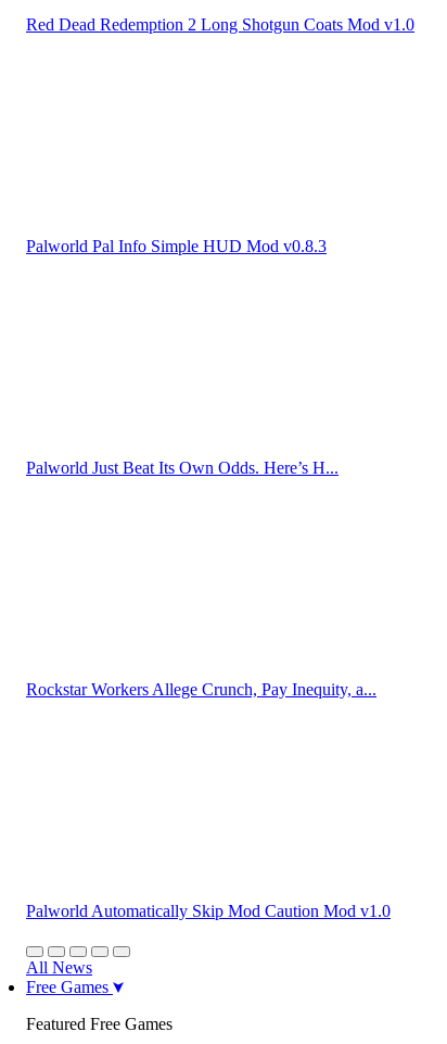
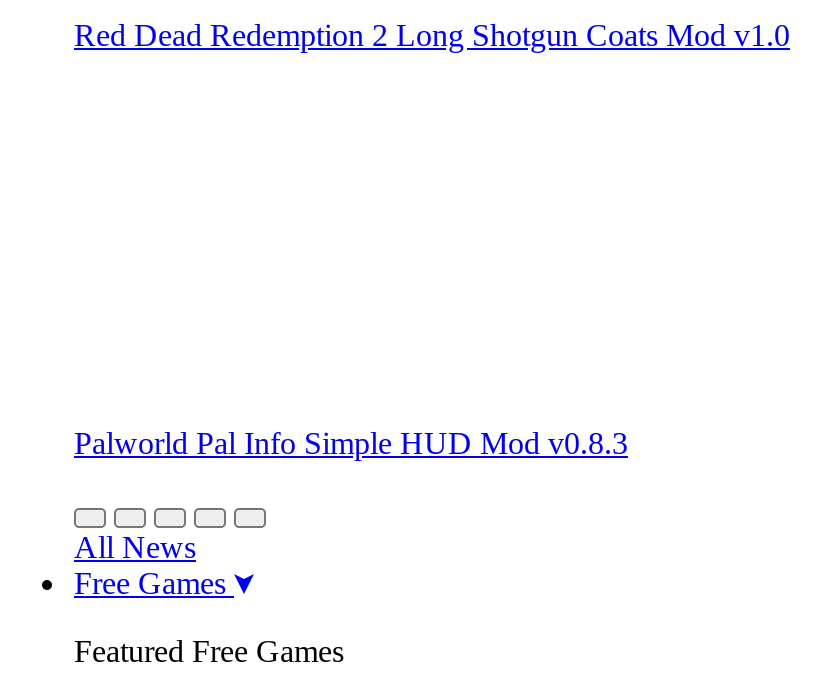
[26,458,339,477] Palworld Just Beat Its Own Odds. Here’s H... -> none
[26,680,376,699] Rockstar Workers Allege Crunch, Pay Inequity, a... -> none
[26,902,391,920] Palworld Automatically Skip Mod Caution Mod v1.0 -> none

